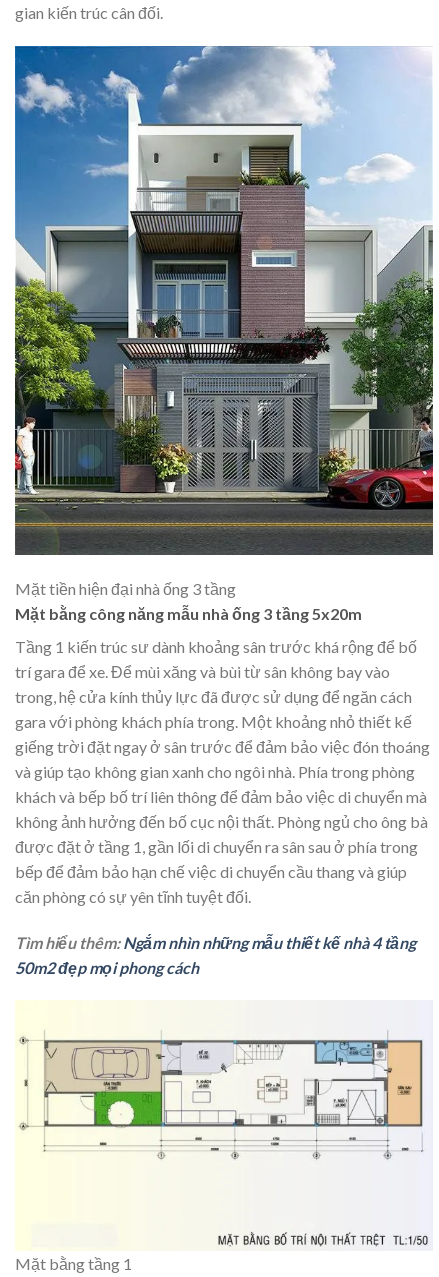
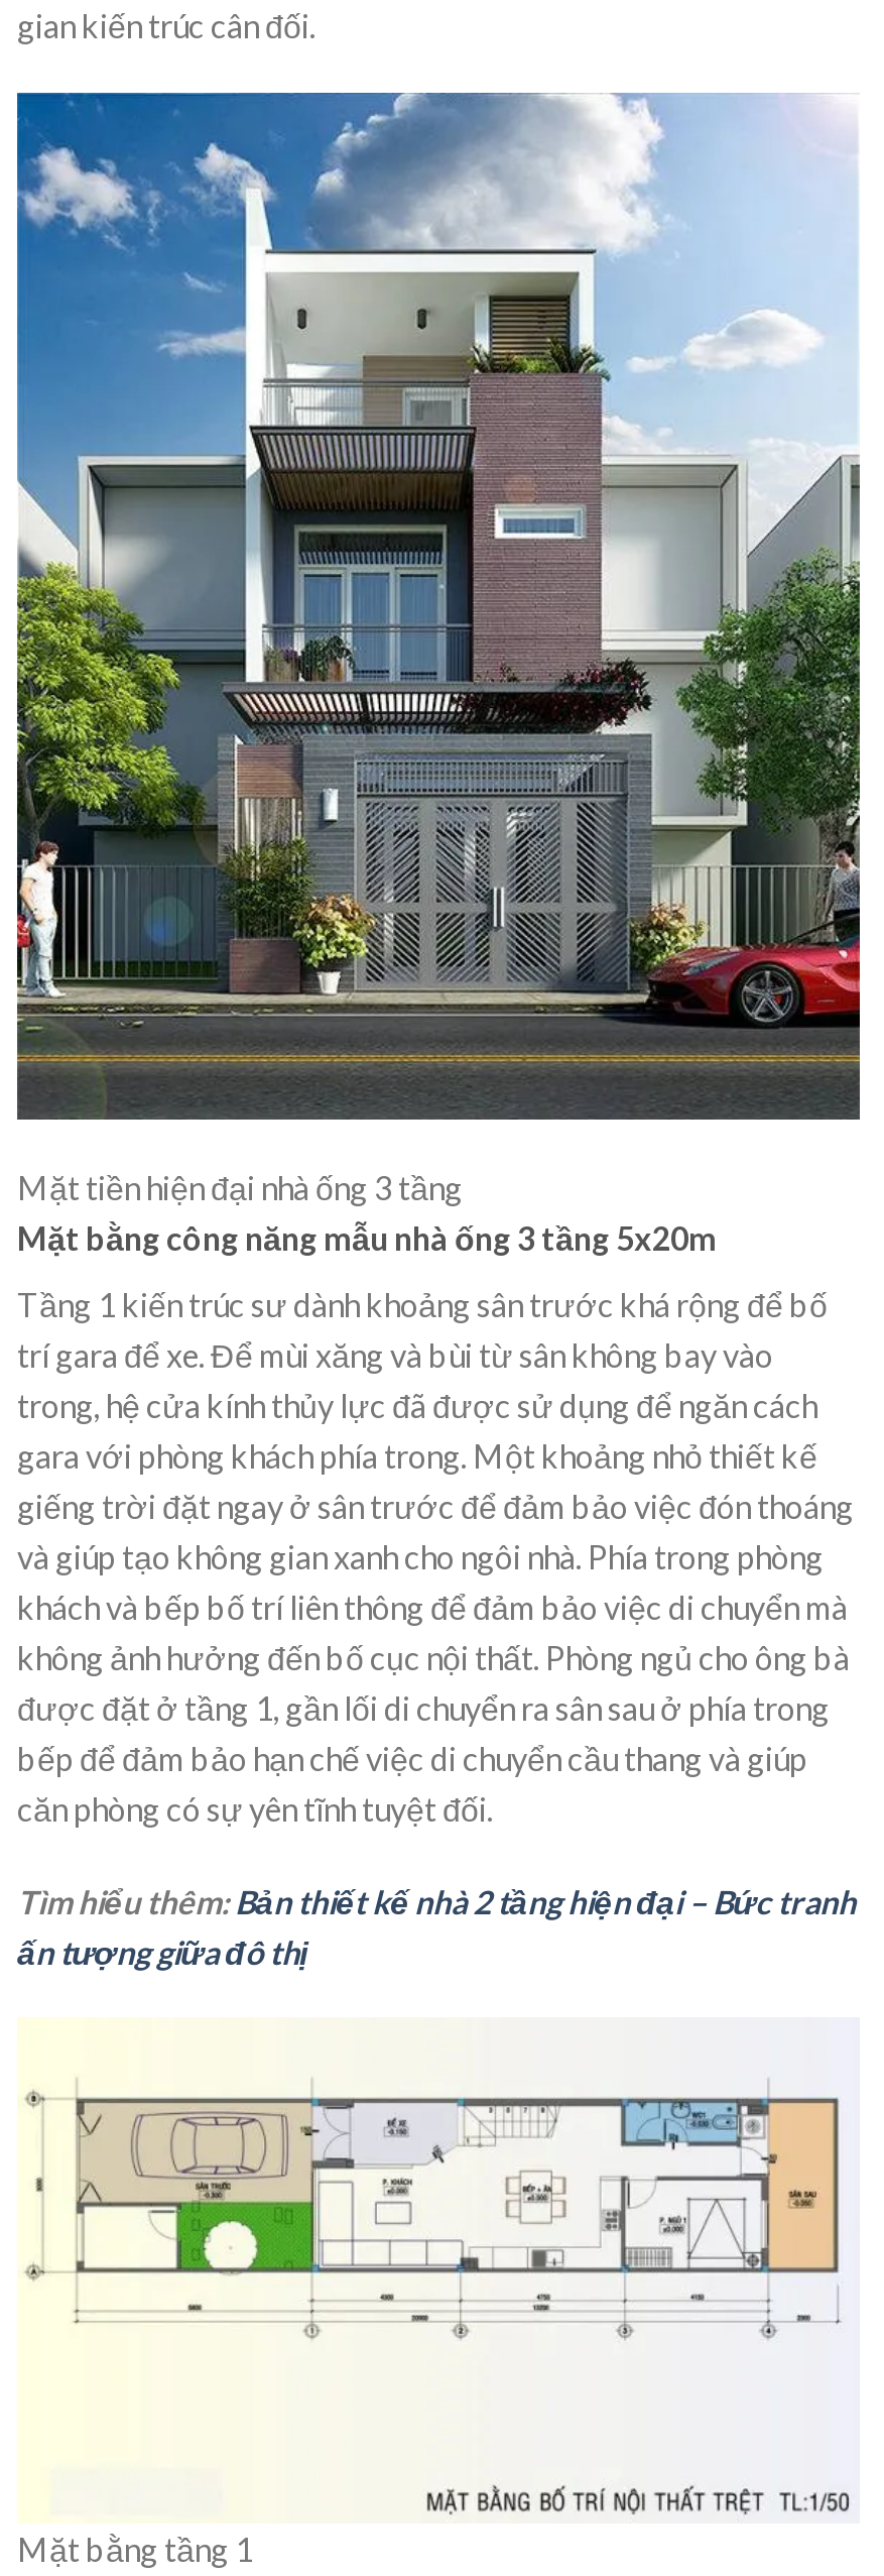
[15,933,416,977] Tìm hiểu thêm: Ngắm nhìn những mẫu thiết kế nhà 4 tầng | 50m2 đẹp mọi phong cách -> [17,1881,856,1970] Tìm hiểu thêm: Bản thiết kế nhà 2 tầng hiện đại – Bức tranh | ấn tượng giữa đô thị

